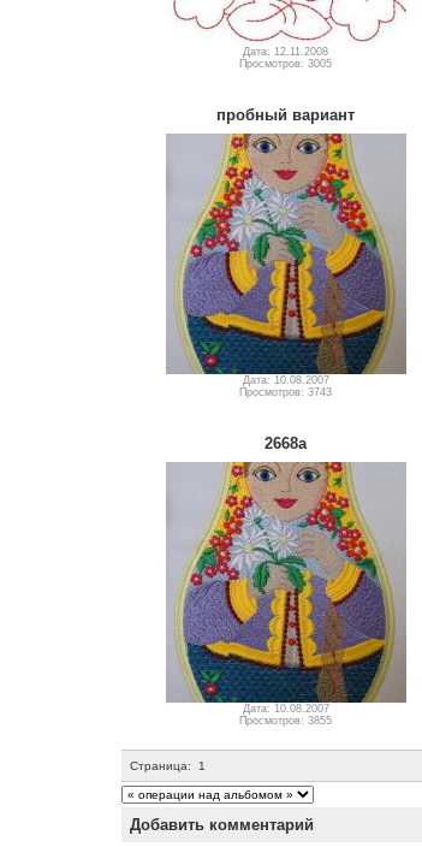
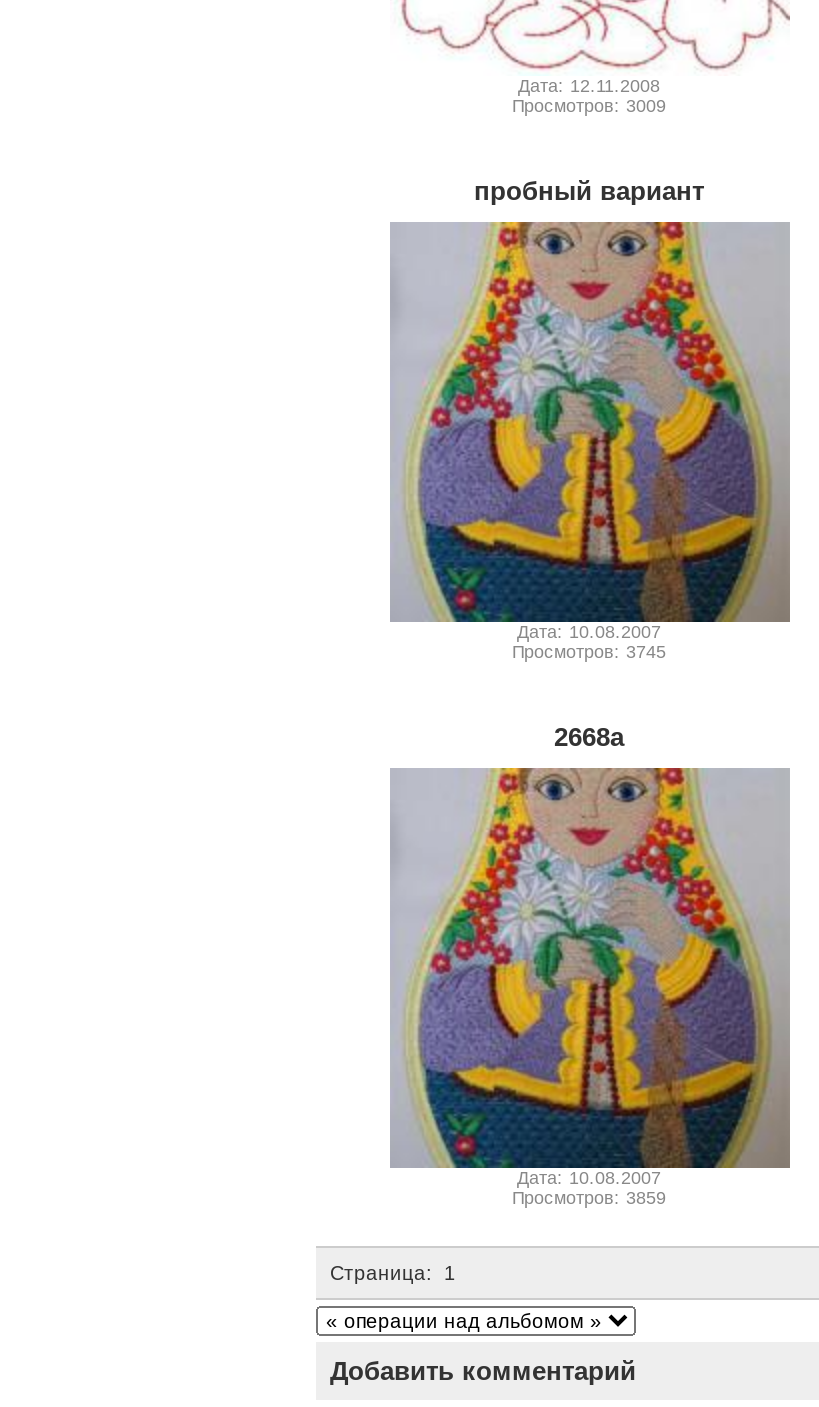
[239,57,332,69] Просмотров: 3005 -> [512,95,666,115] Просмотров: 3009
[239,386,332,398] Просмотров: 3743 -> [512,641,666,661] Просмотров: 3745
[239,714,332,726] Просмотров: 3855 -> [512,1187,666,1207] Просмотров: 3859

